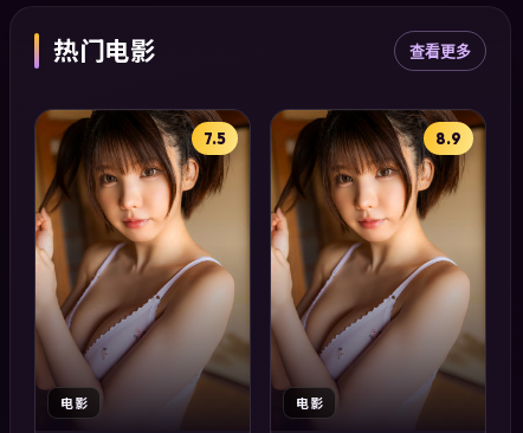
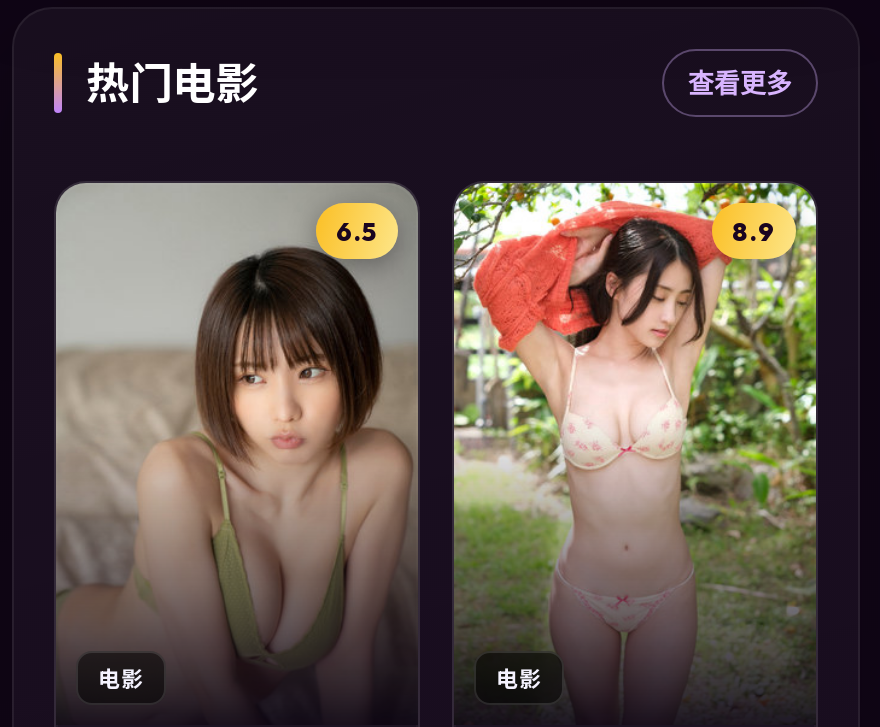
[34,110,250,412] [image] | 7.5 -> [54,181,420,693] [image] | 6.5
[270,110,485,403] [image] -> [452,181,818,689] [image]

